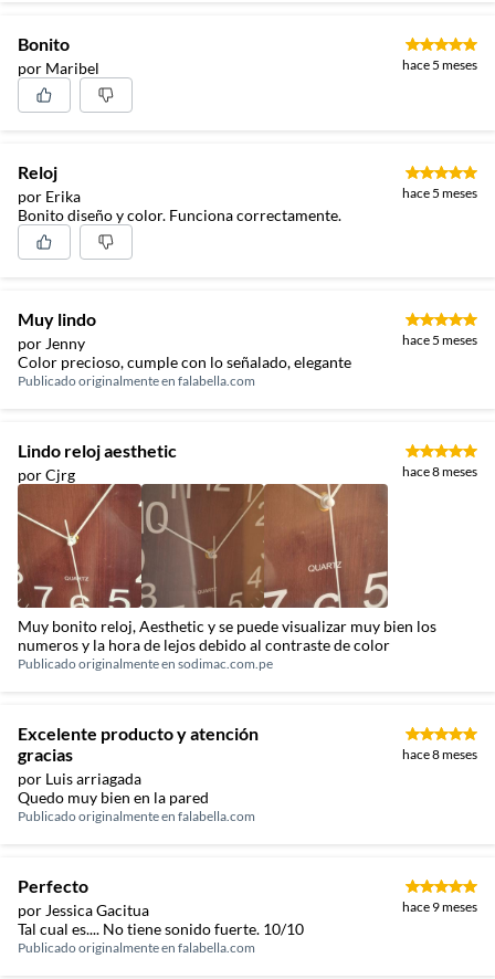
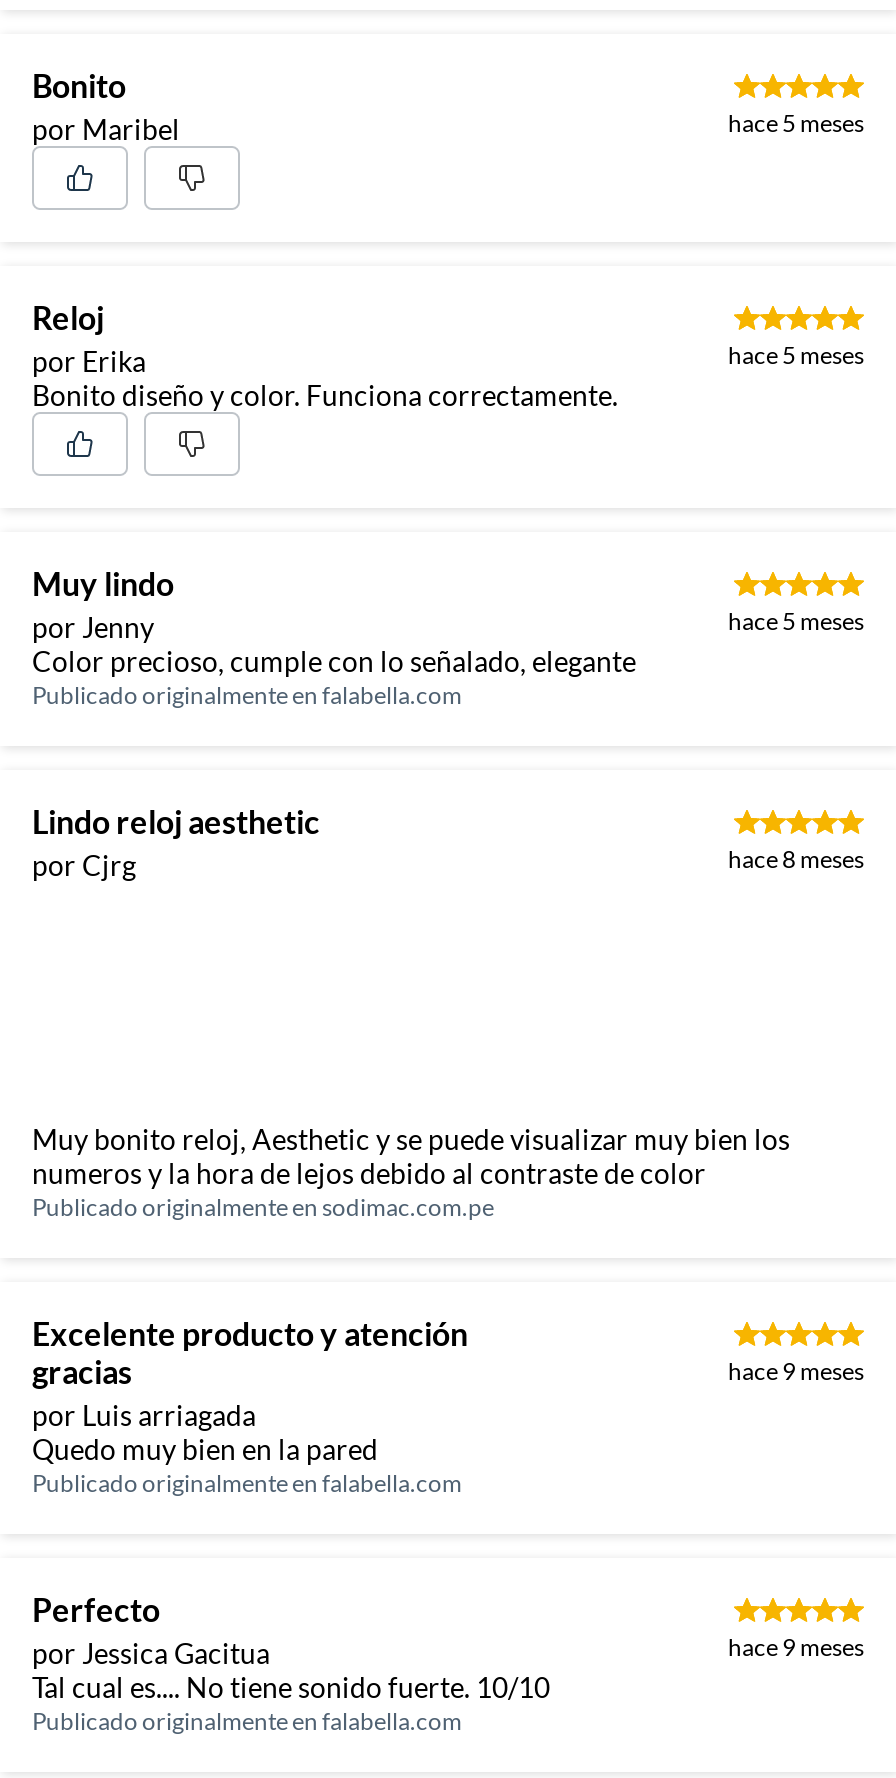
[17,483,389,609] [image] -> none
[402,746,477,762] hace 8 meses -> [728,1355,864,1385] hace 9 meses

